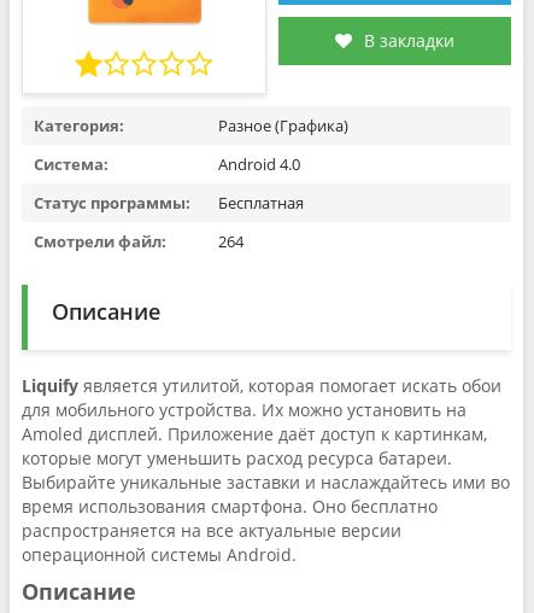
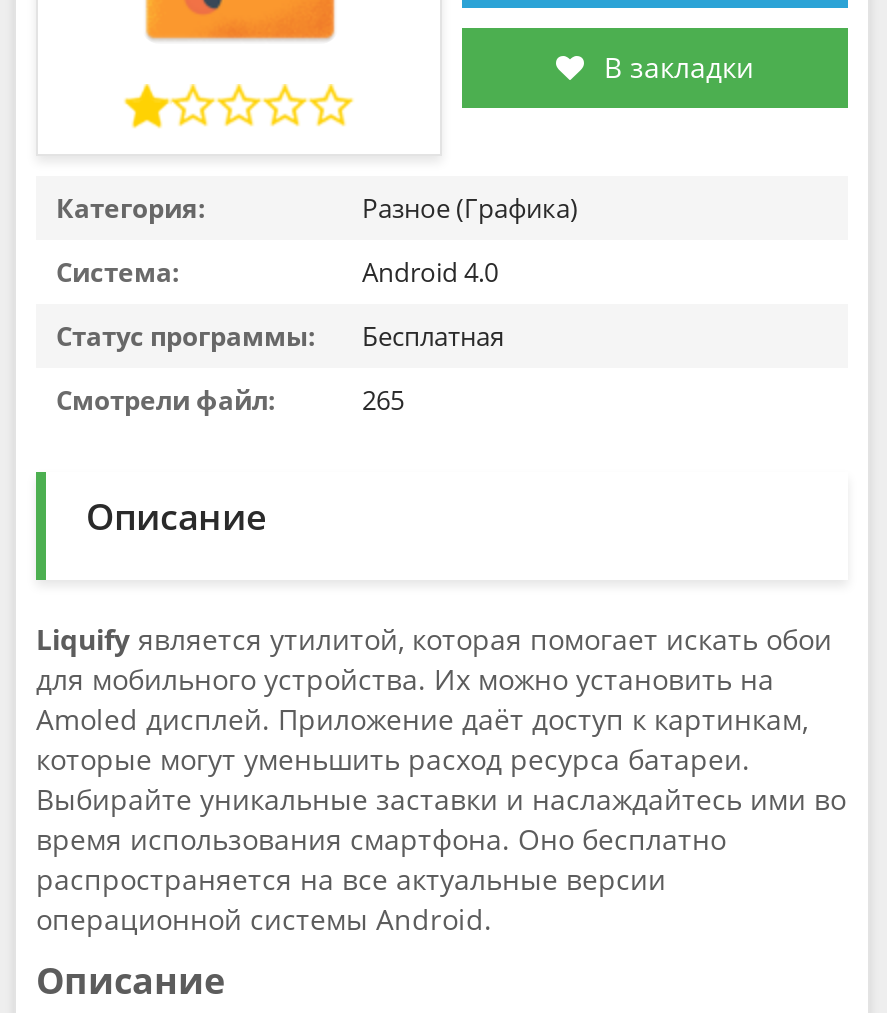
[215,230,243,252] 264 -> [356,382,404,418] 265

